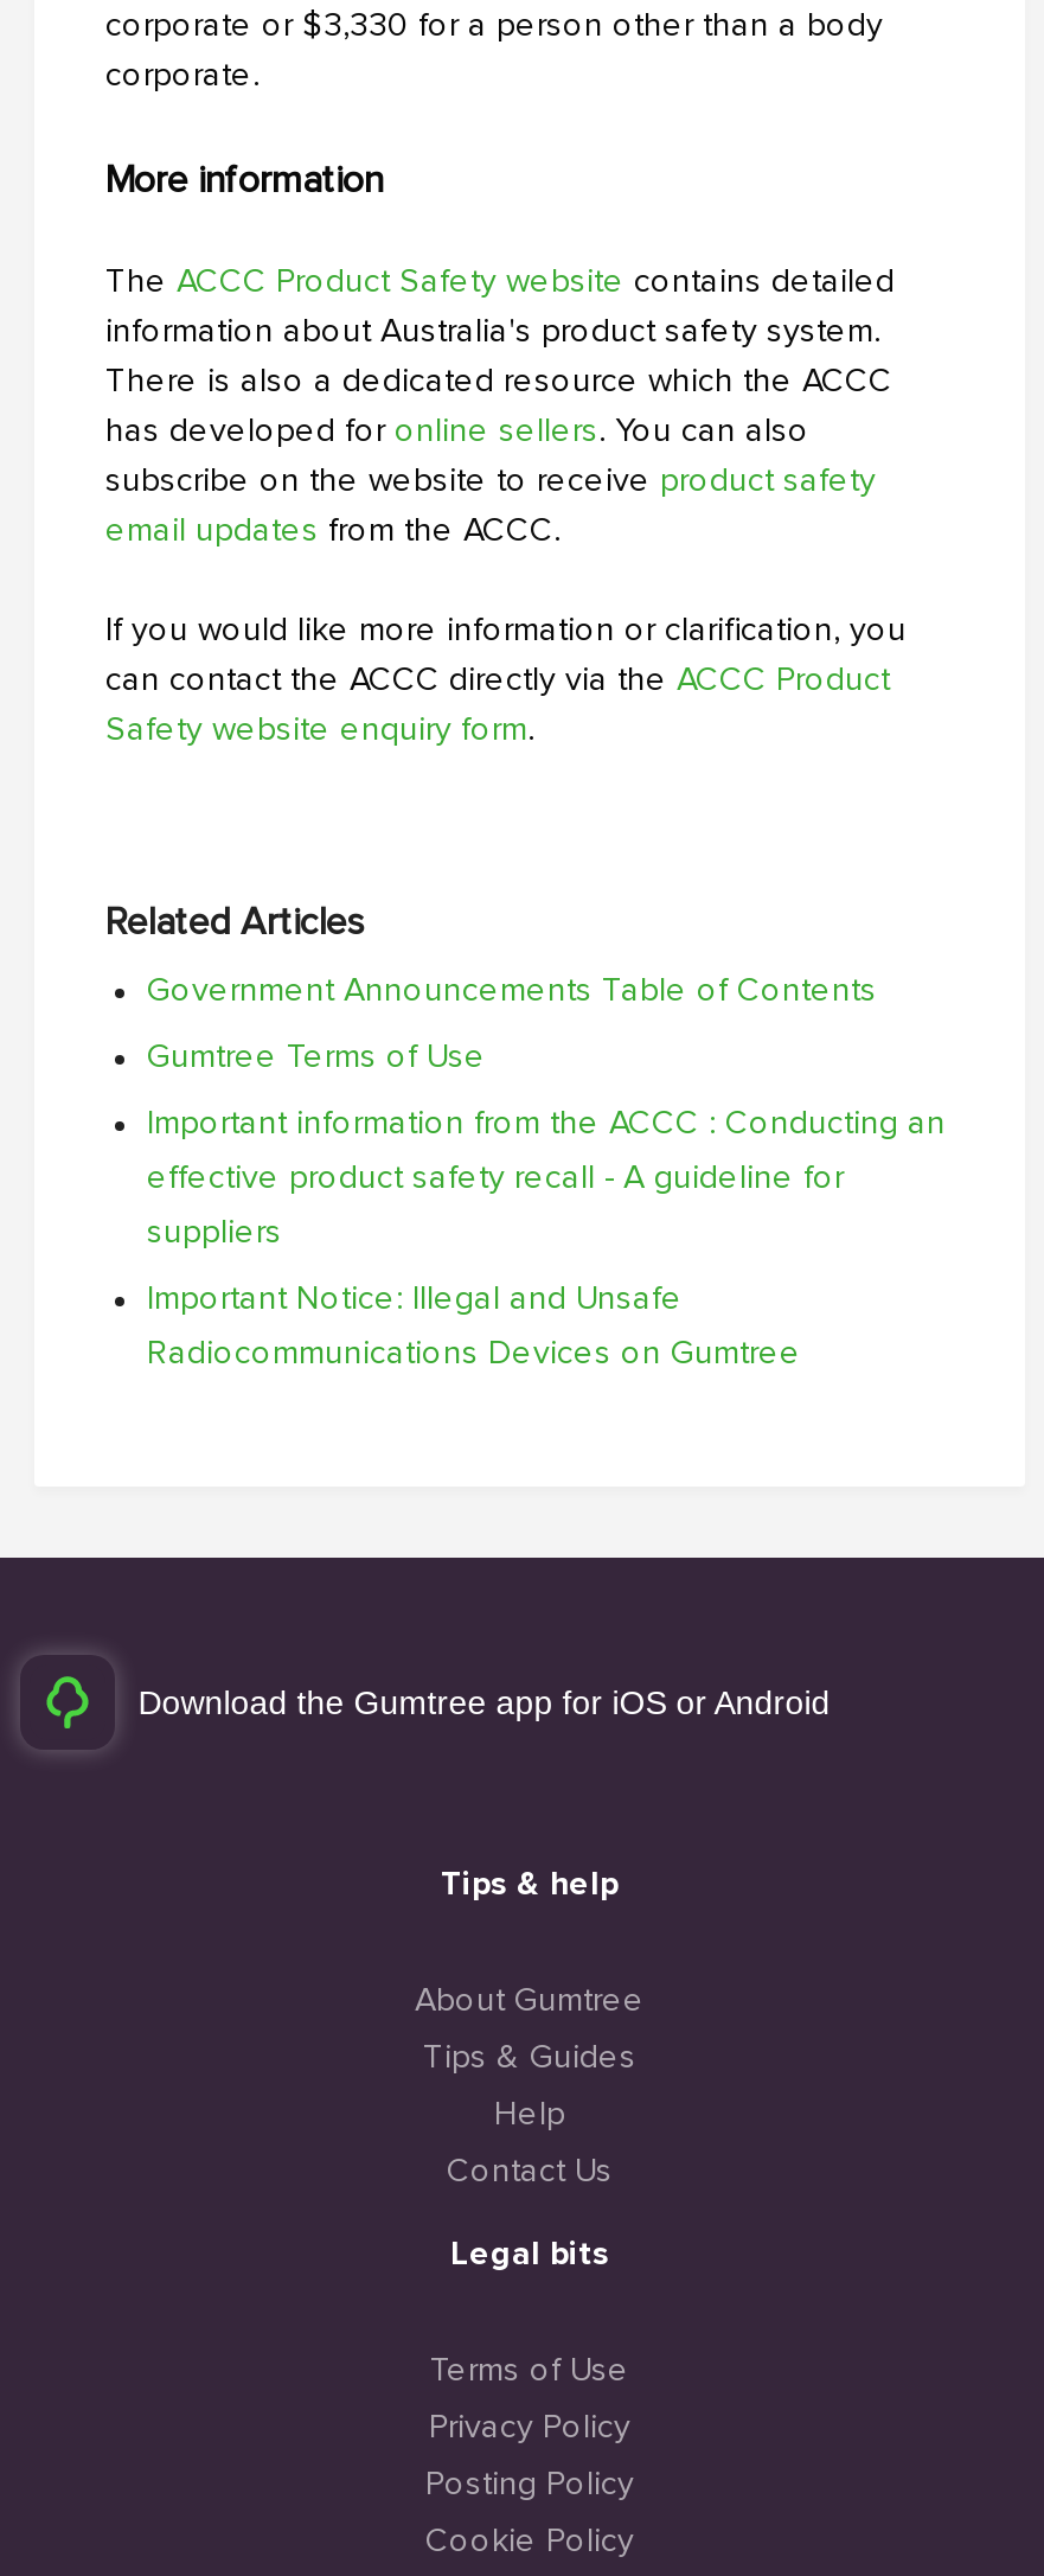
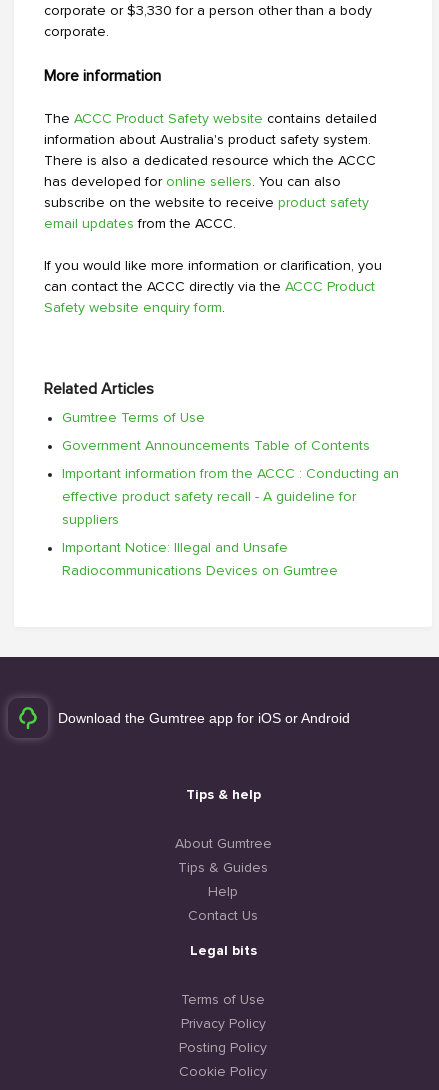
moved [147,974,877,1008] -> [61,439,369,453]: Government Announcements Table of Contents
moved [147,1041,486,1074] -> [61,411,204,425]: Gumtree Terms of Use

